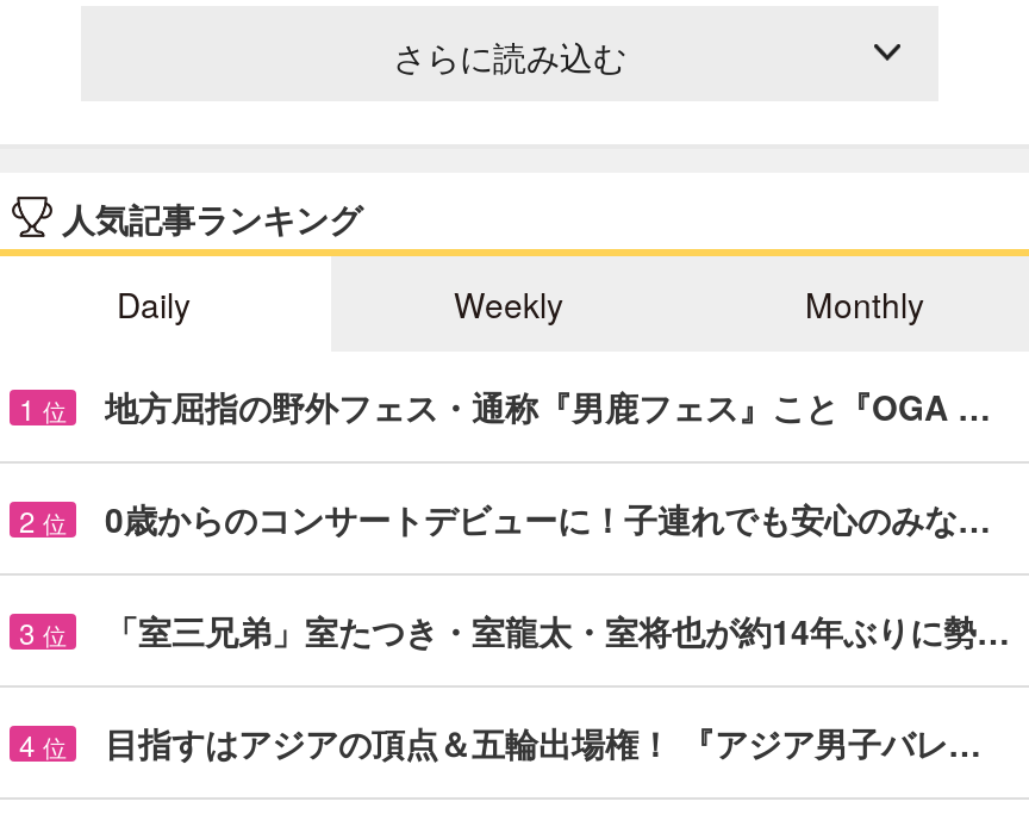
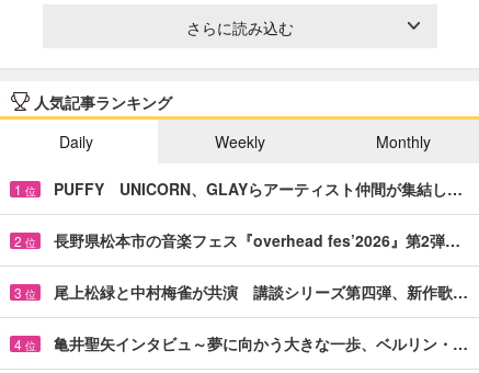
[105,382,991,430] 地方屈指の野外フェス・通称『男鹿フェス』こと『OGA … -> [54,178,463,199] PUFFY UNICORN、GLAYらアーティスト仲間が集結し…
[105,494,991,542] 0歳からのコンサートデビューに！子連れでも安心のみな… -> [54,229,460,251] 長野県松本市の音楽フェス『overhead fes’2026』第2弾…
[105,606,1010,654] 「室三兄弟」室たつき・室龍太・室将也が約14年ぶりに勢… -> [54,281,468,303] 尾上松緑と中村梅雀が共演 講談シリーズ第四弾、新作歌…
[105,718,981,766] 目指すはアジアの頂点＆五輪出場権！ 『アジア男子バレ… -> [54,332,468,354] 亀井聖矢インタビュ～夢に向かう大きな一歩、ベルリン・…

